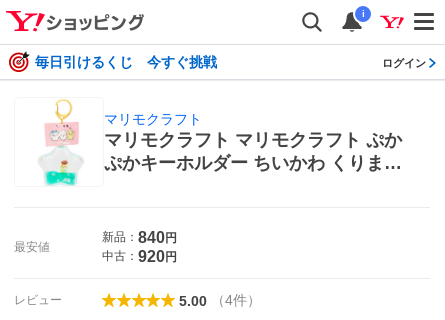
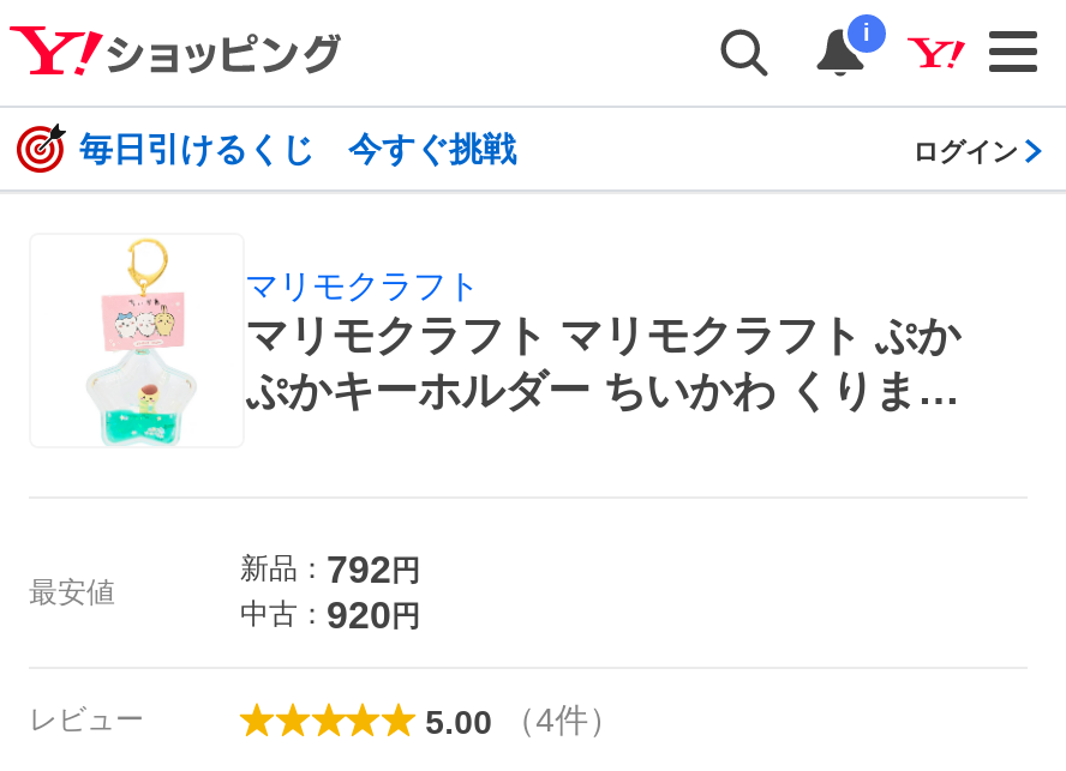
[102,229,177,246] 新品：840円 -> [240,549,420,590] 新品：792円

